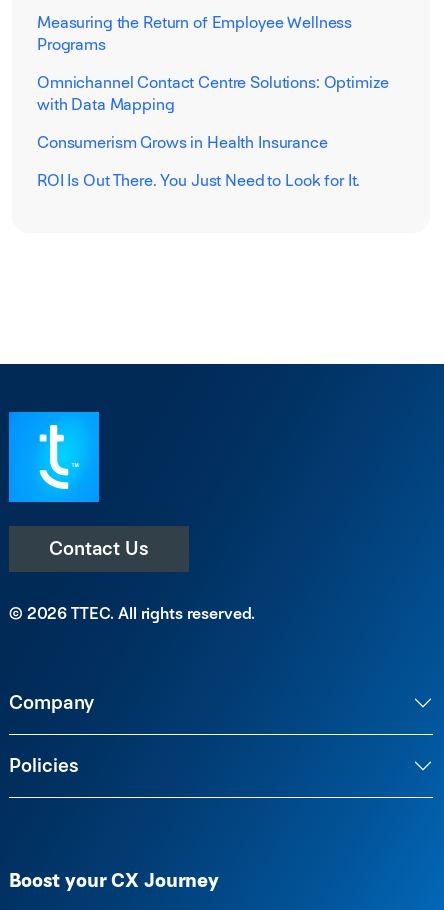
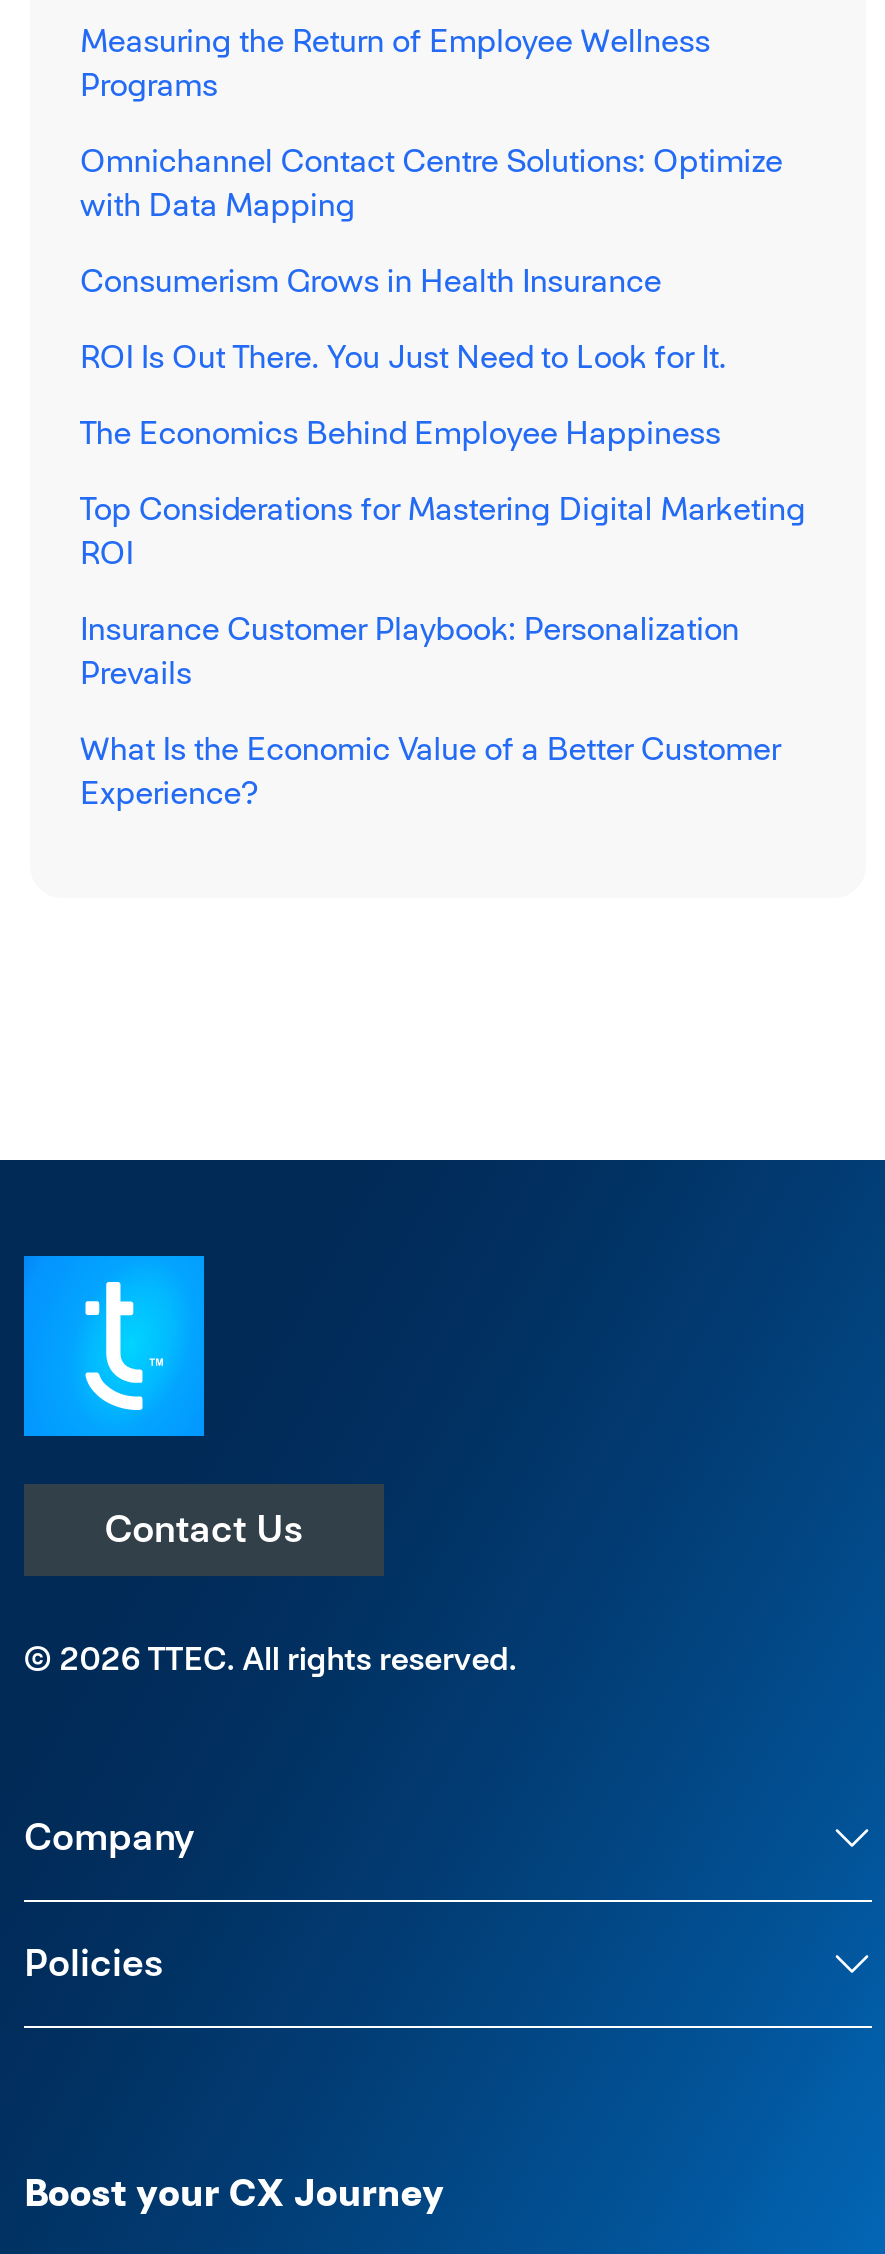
none -> [80,412,806,814] The Economics Behind Employee Happiness | Top Considerations for Mastering Digital Marketing | ROI | Insurance Customer Playbook: Personalization | Prevails | What Is the Economic Value of a Better Customer | Experience?

